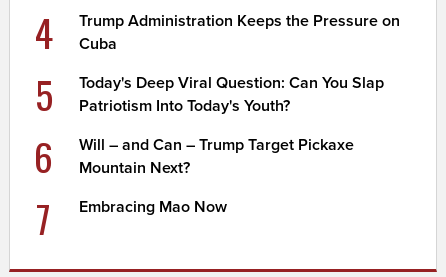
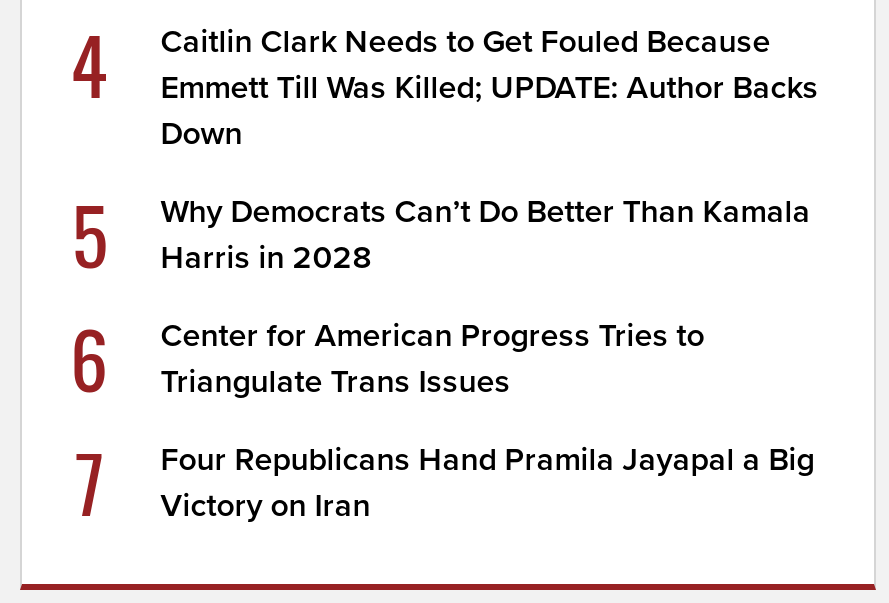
[79,11,400,54] Trump Administration Keeps the Pressure on | Cuba -> [160,22,818,154] Caitlin Clark Needs to Get Fouled Because | Emmett Till Was Killed; UPDATE: Author Backs | Down
[79,73,384,116] Today's Deep Viral Question: Can You Slap | Patriotism Into Today's Youth? -> [160,192,810,278] Why Democrats Can’t Do Better Than Kamala | Harris in 2028
[79,135,354,178] Will – and Can – Trump Target Pickaxe | Mountain Next? -> [160,316,704,402] Center for American Progress Tries to | Triangulate Trans Issues
[79,197,227,217] Embracing Mao Now -> [160,440,814,526] Four Republicans Hand Pramila Jayapal a Big | Victory on Iran

